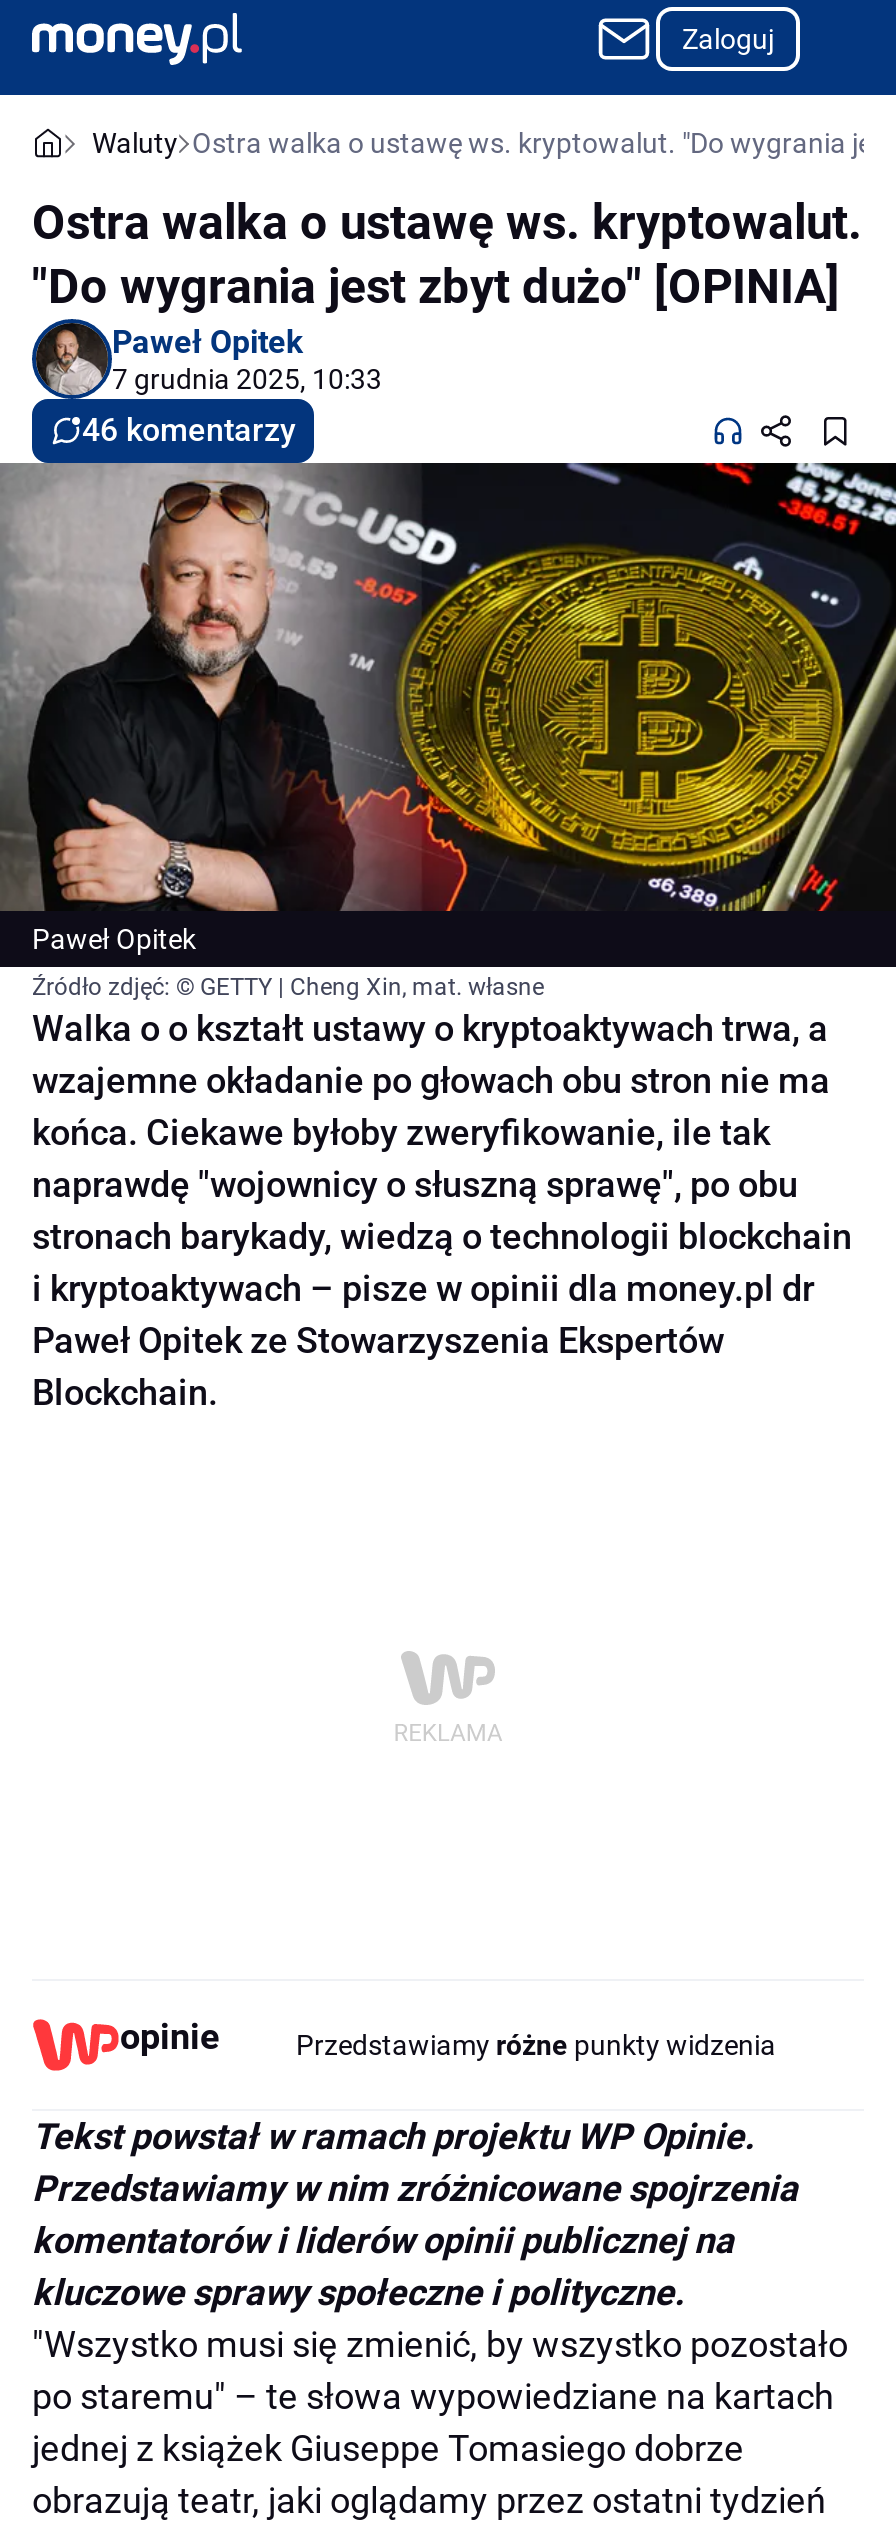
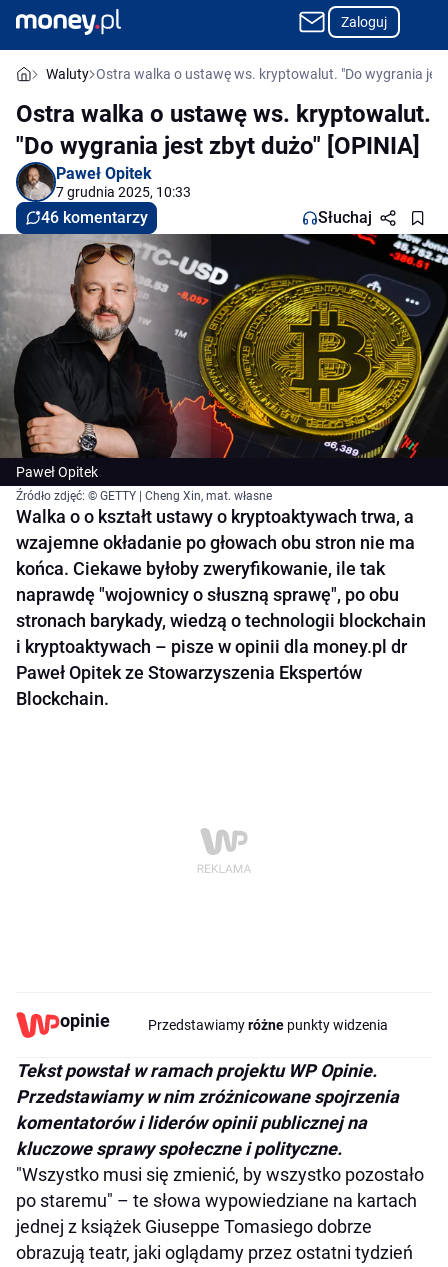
none -> [318,208,372,227] Słuchaj

